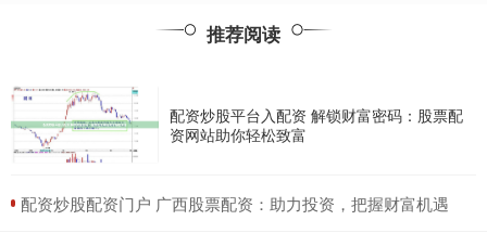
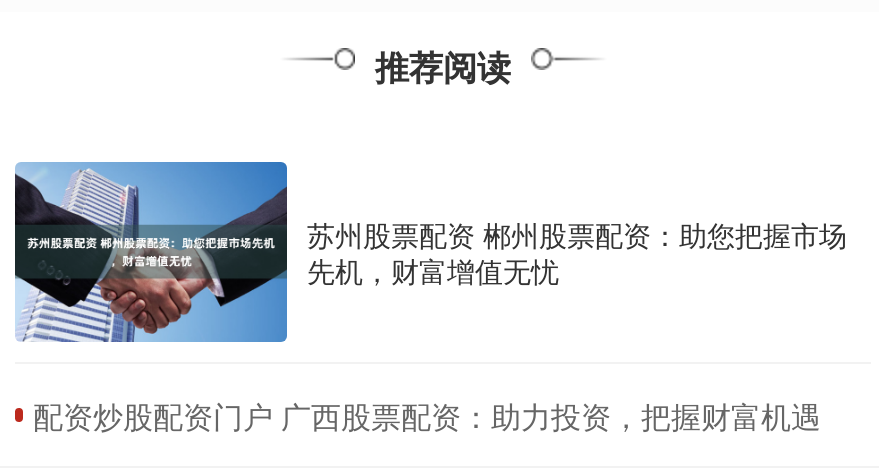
[11,86,463,164] [image] | 配资炒股平台入配资 解锁财富密码：股票配 | 资网站助你轻松致富 -> [13,160,847,344] [image] | 苏州股票配资 郴州股票配资：助您把握市场 | 先机，财富增值无忧

